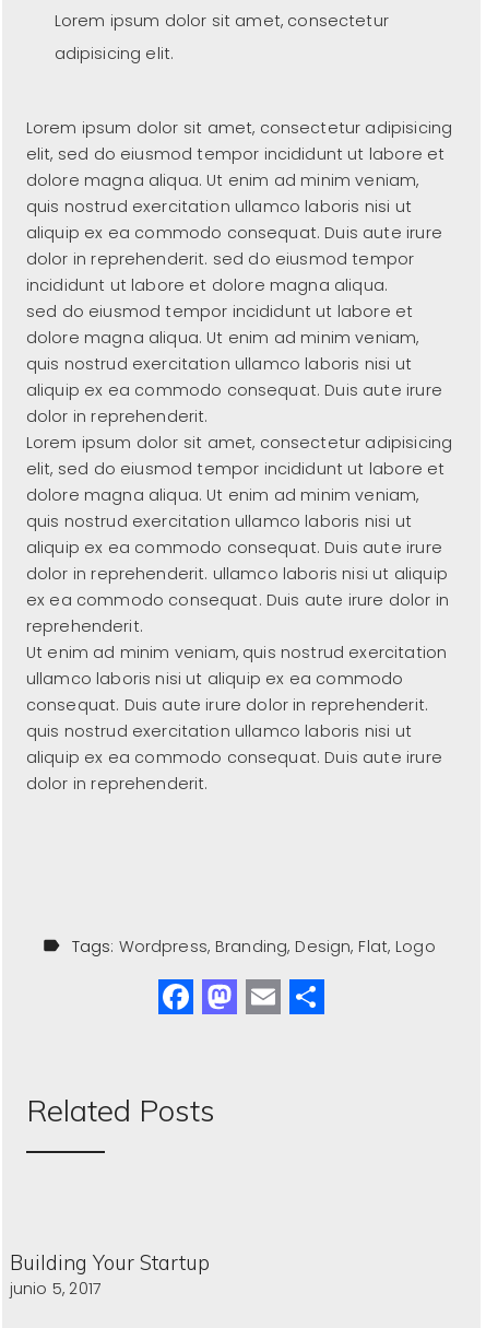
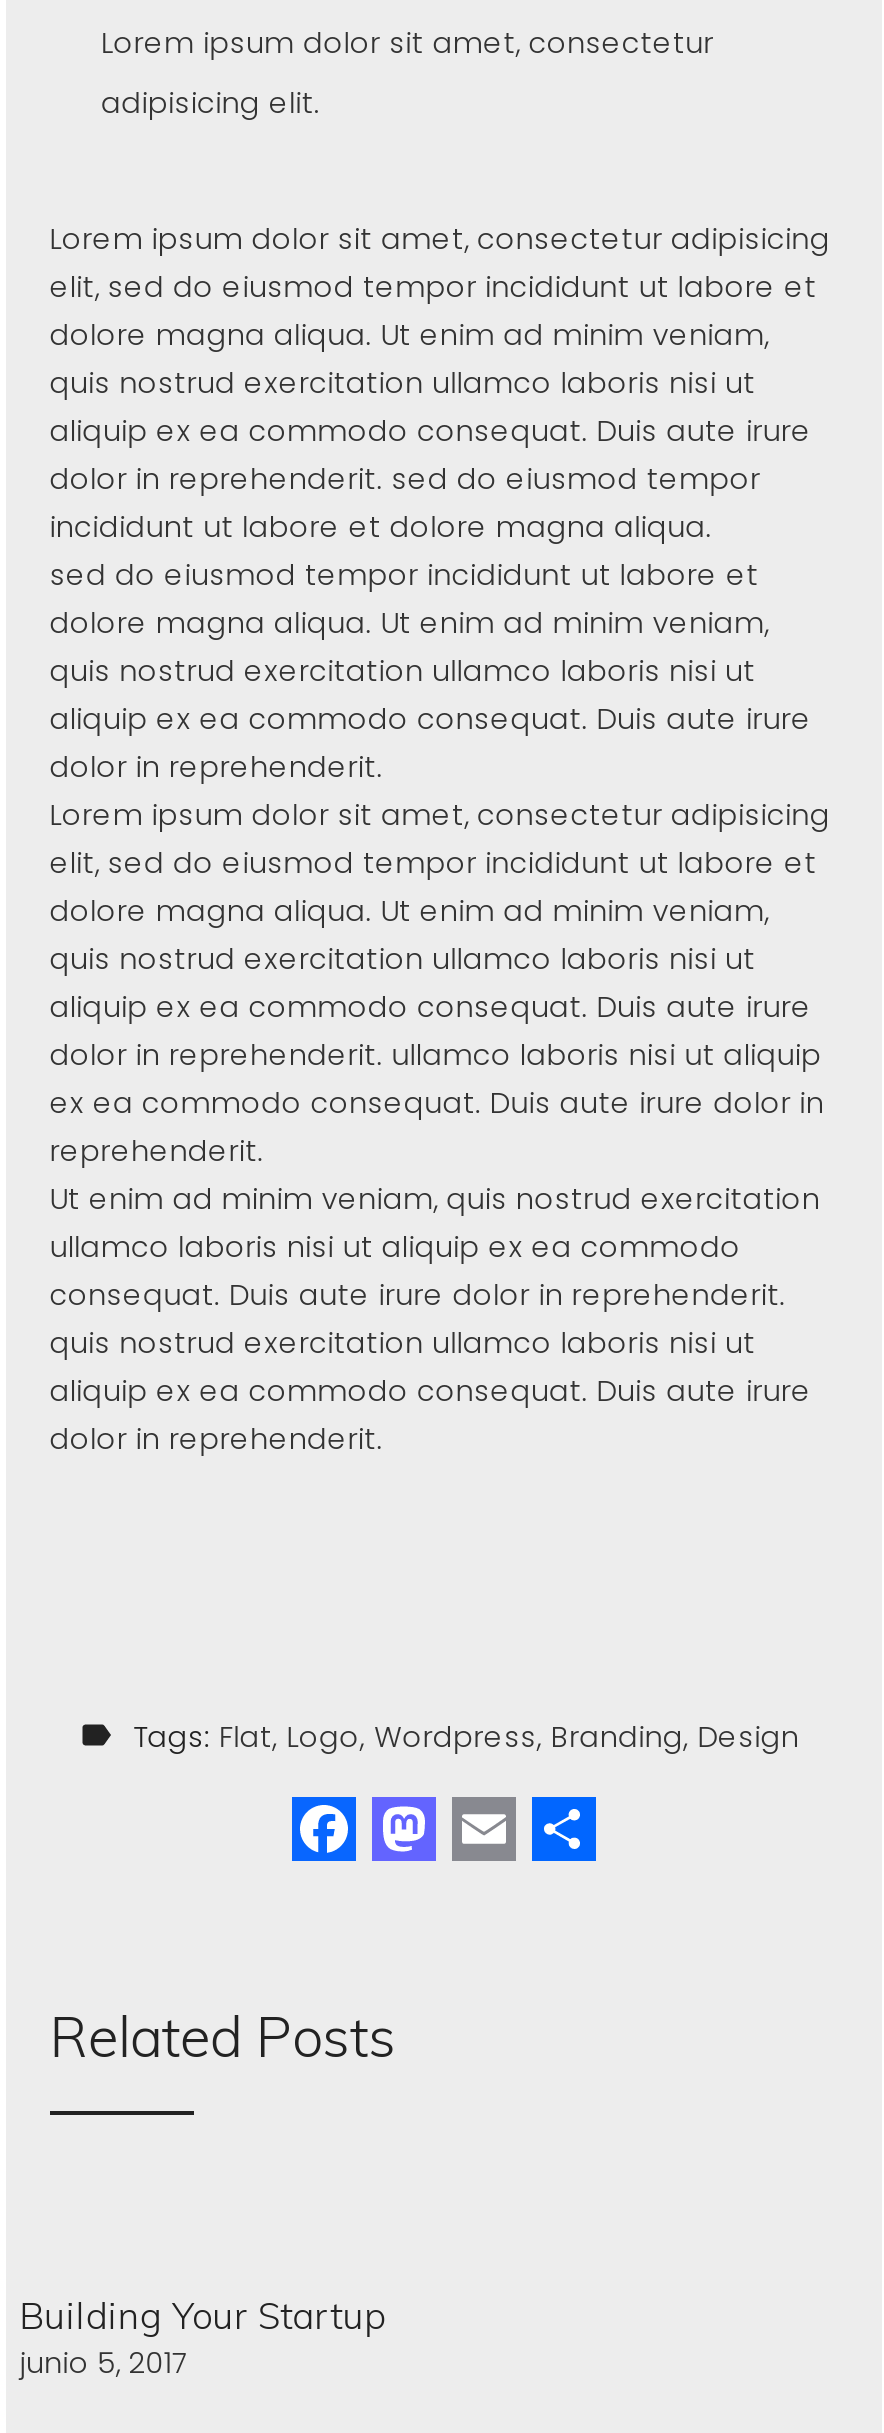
[72,936,435,958] Tags: Wordpress Branding Design Flat Logo -> [133,1718,799,1758] Tags: Flat Logo Wordpress Branding Design

